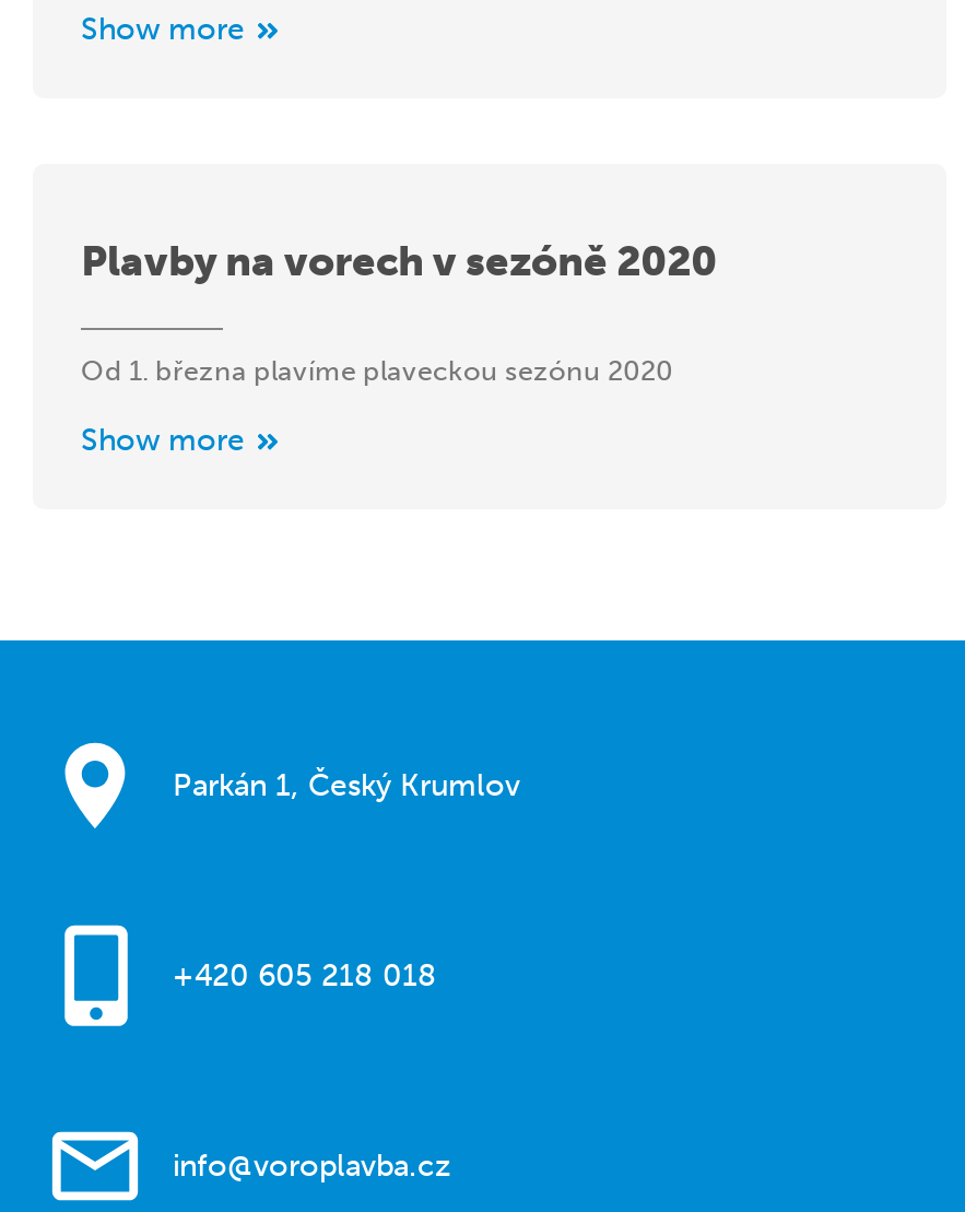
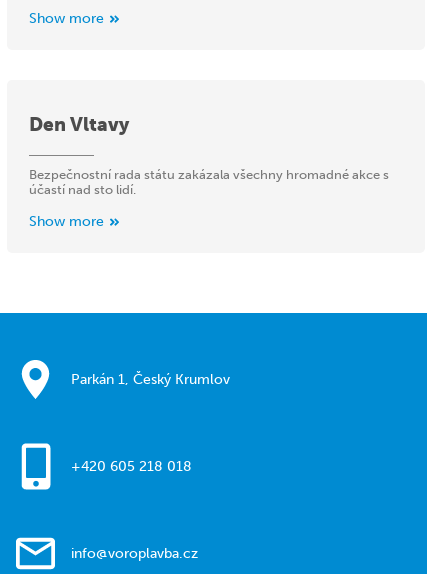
[81,235,717,285] Plavby na vorech v sezóně 2020 -> [29,113,129,136] Den Vltavy
[81,353,673,386] Od 1. března plavíme plaveckou sezónu 2020 -> [29,167,389,197] Bezpečnostní rada státu zakázala všechny hromadné akce s | účastí nad sto lidí.

